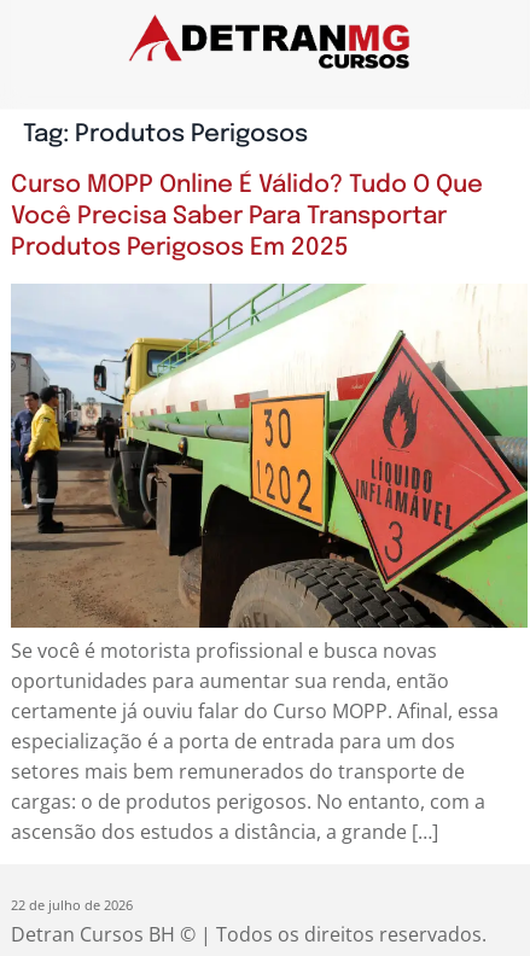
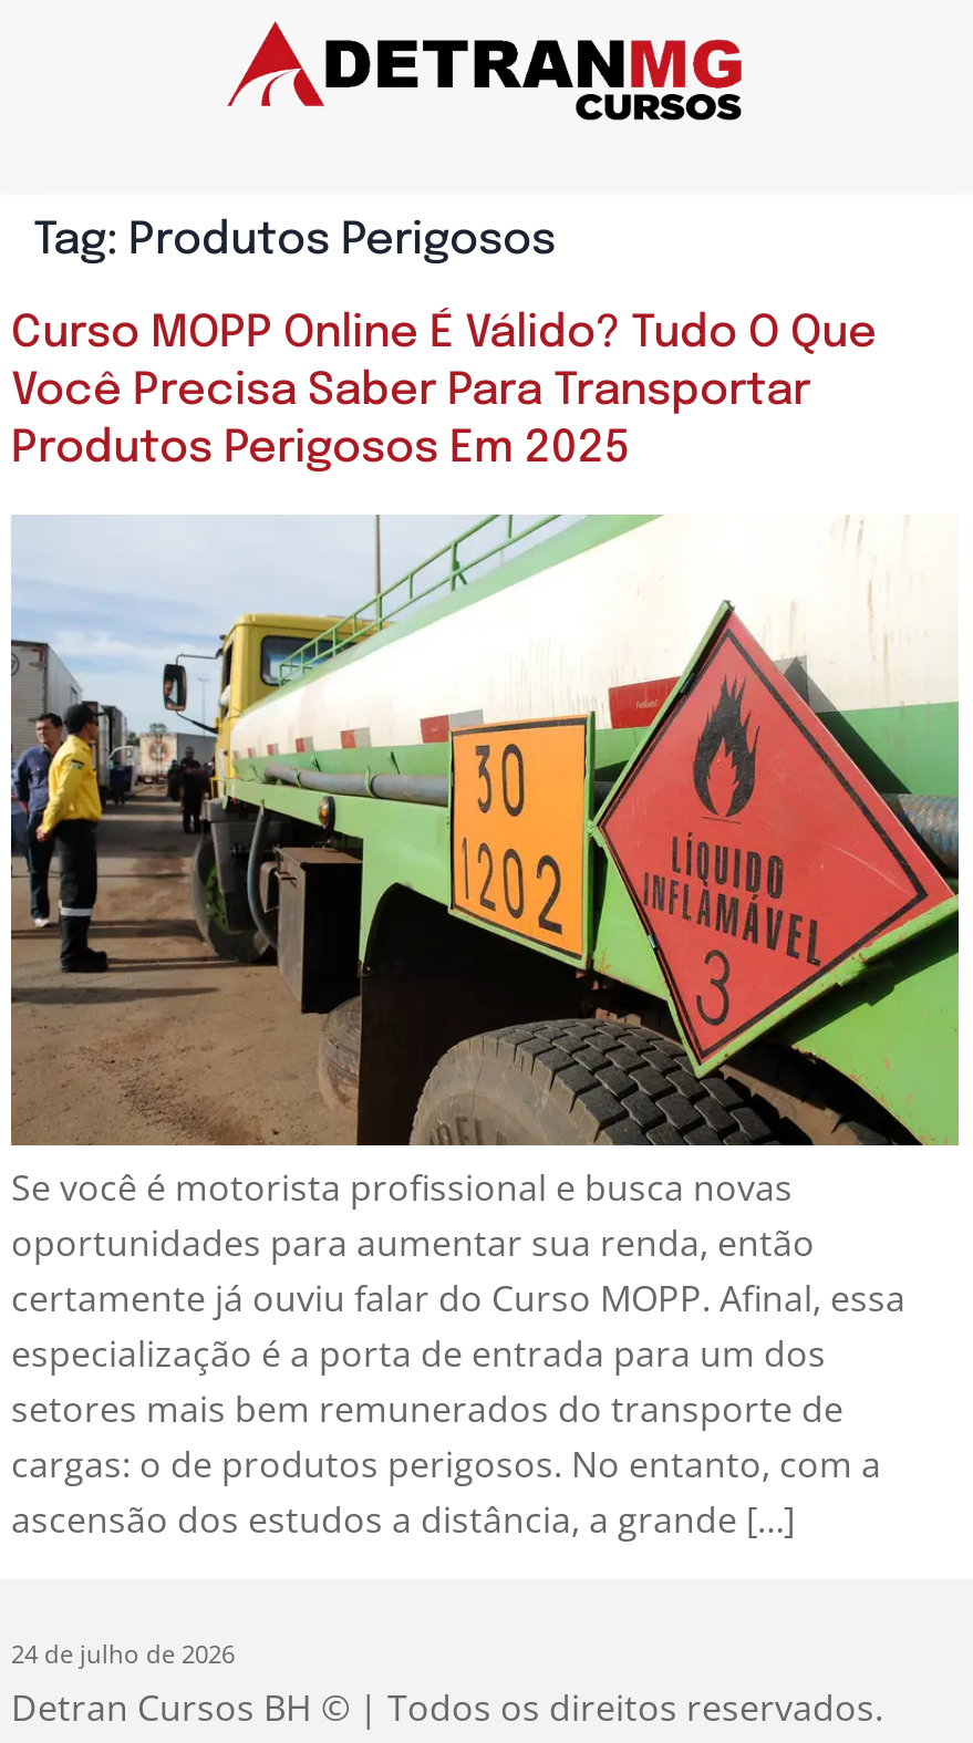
[11,896,133,914] 22 de julho de 2026 -> [11,1637,235,1671] 24 de julho de 2026

